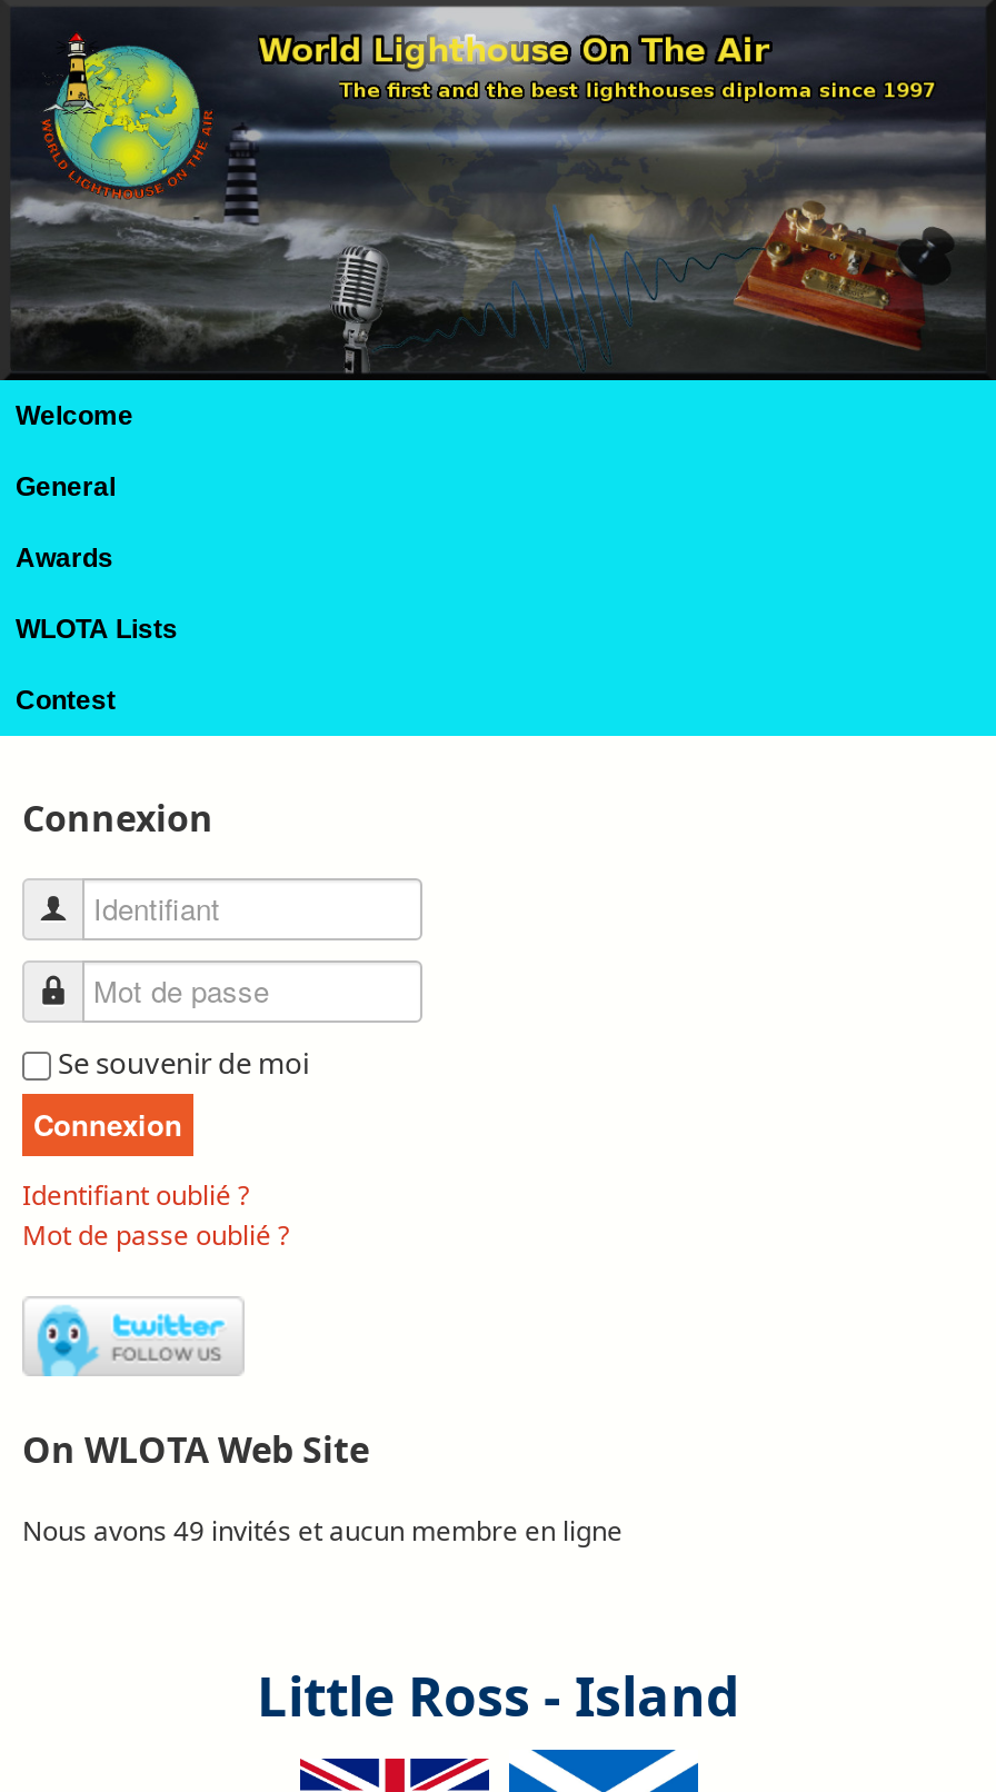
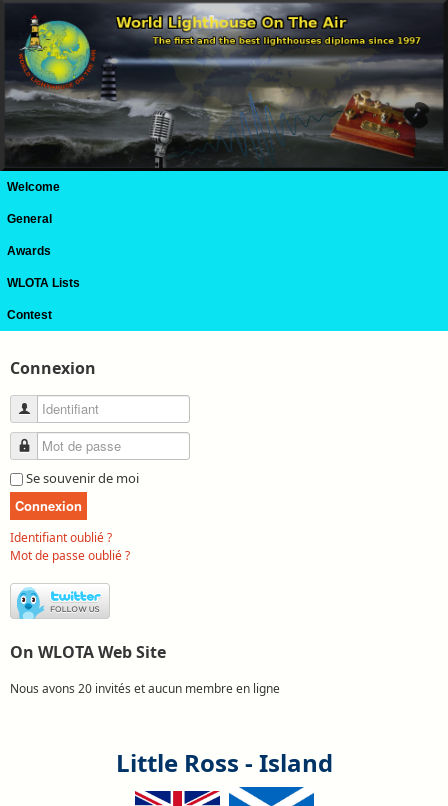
[22,1512,622,1550] Nous avons 49 invités et aucun membre en ligne -> [10,680,280,697] Nous avons 20 invités et aucun membre en ligne

